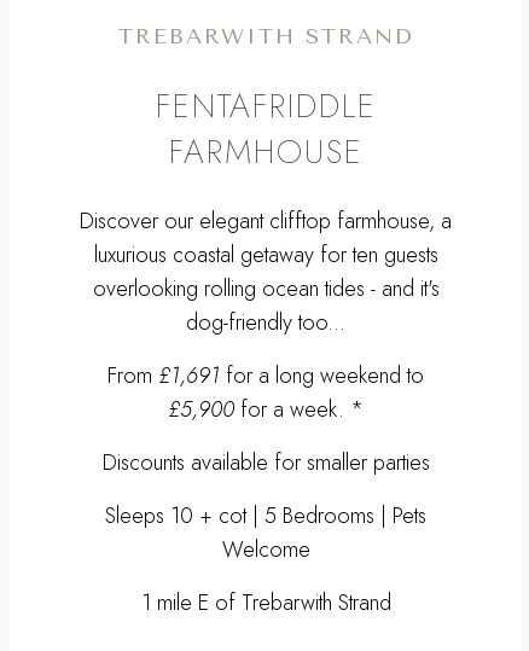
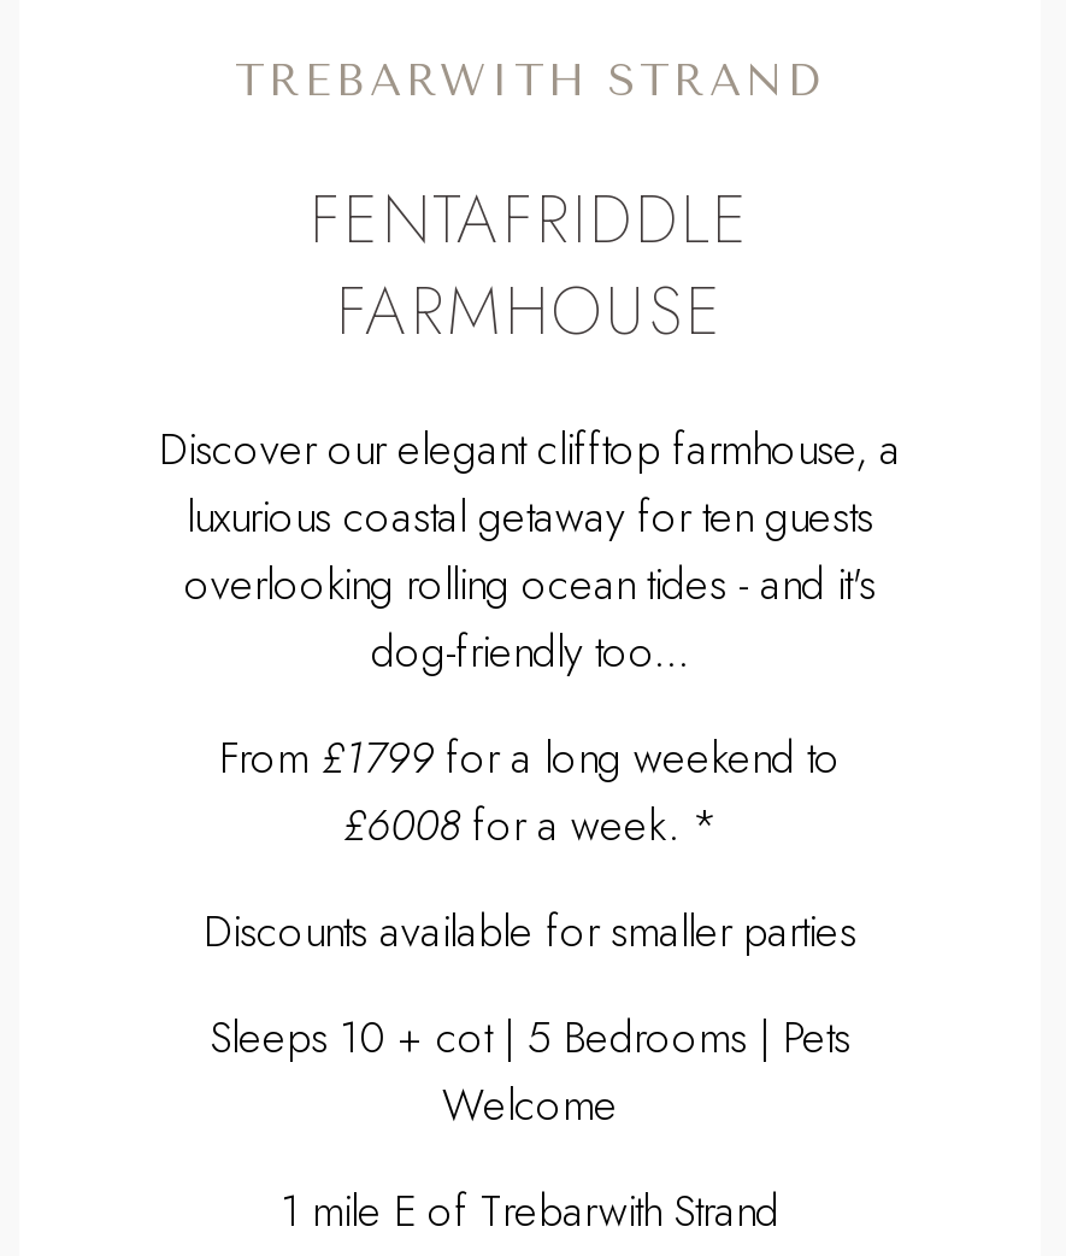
[107,359,424,391] From £1,691 for a long weekend to -> [219,726,841,788] From £1799 for a long weekend to
[168,393,364,425] £5,900 for a week. * -> [342,793,718,856] £6008 for a week. *

